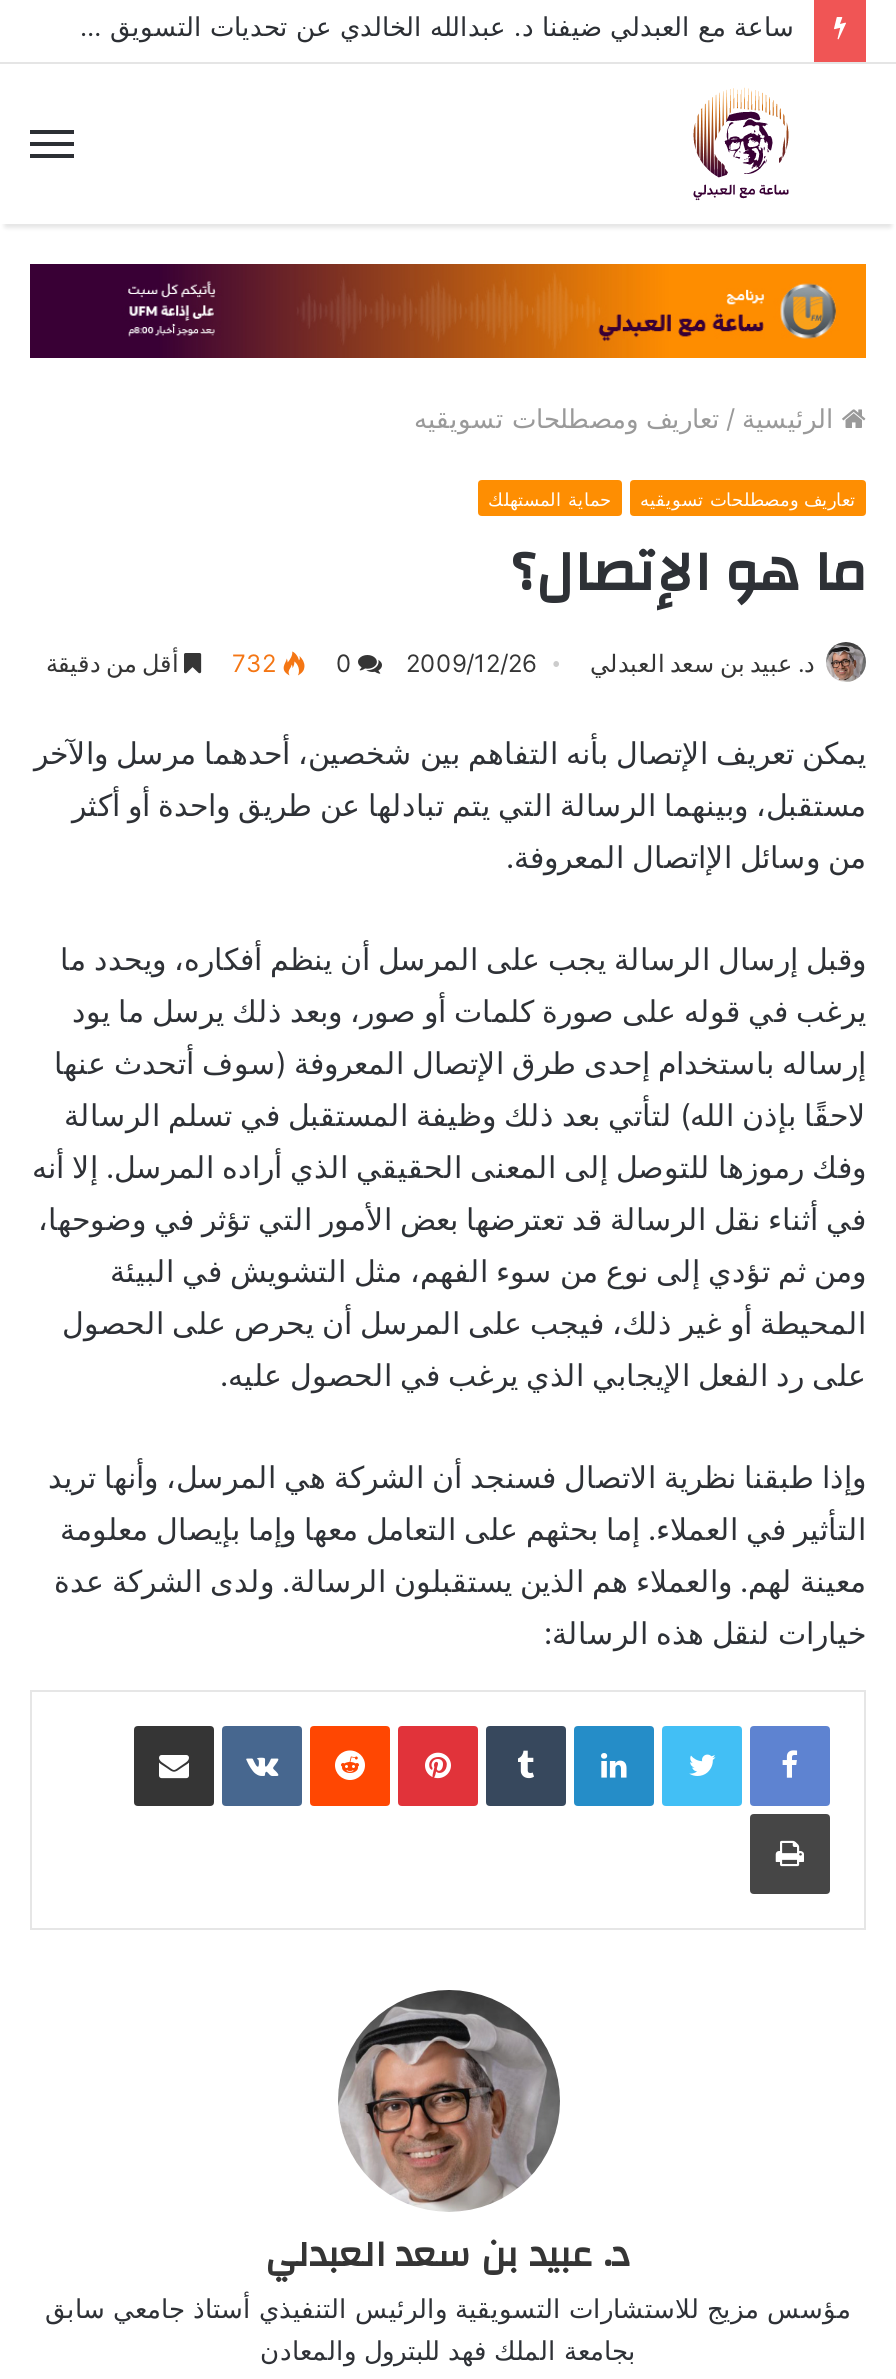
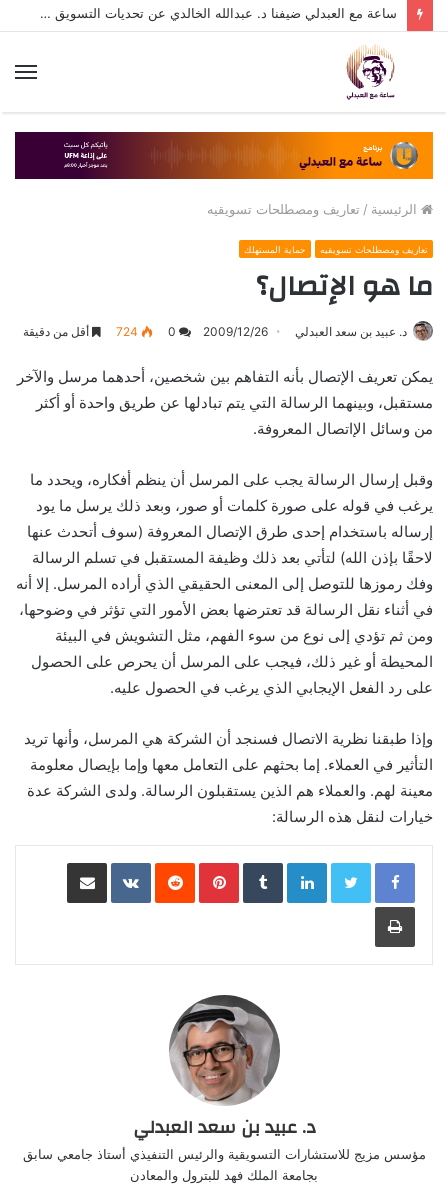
[232,649,276,679] 732 -> [116,324,138,339] 724

